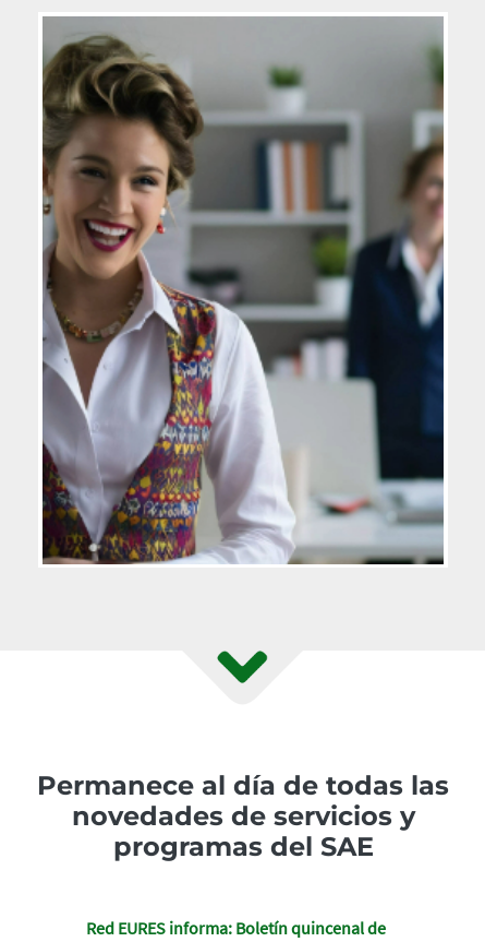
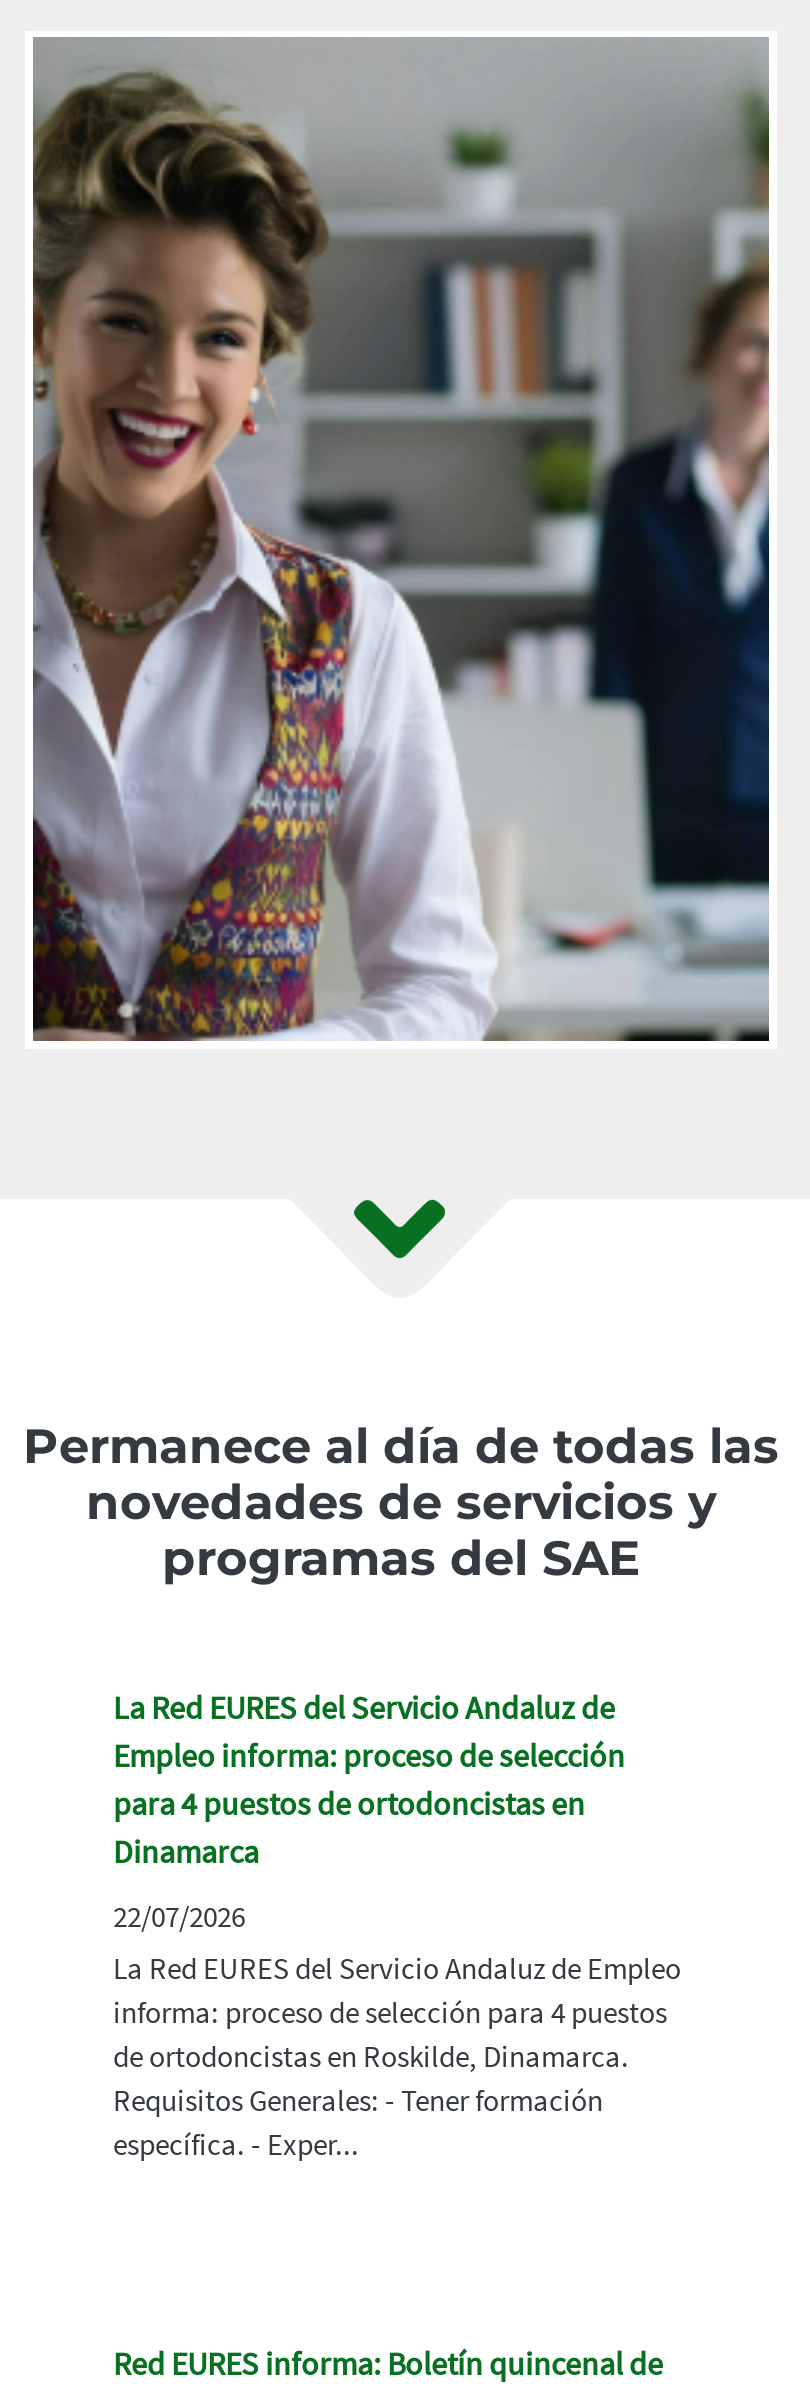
none -> [113,1687,681,2163] La Red EURES del Servicio Andaluz de | Empleo informa: proceso de selección | para 4 puestos de ortodoncistas en | Dinamarca | 22/07/2026 | La Red EURES del Servicio Andaluz de Empleo | informa: proceso de selección para 4 puestos | de ortodoncistas en Roskilde, Dinamarca. | Requisitos Generales: - Tener formación | específica. - Exper...

